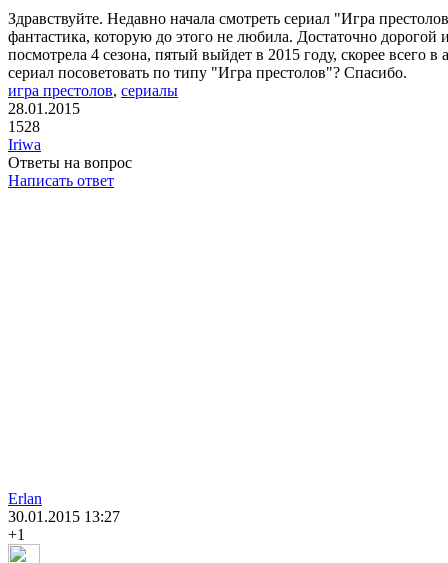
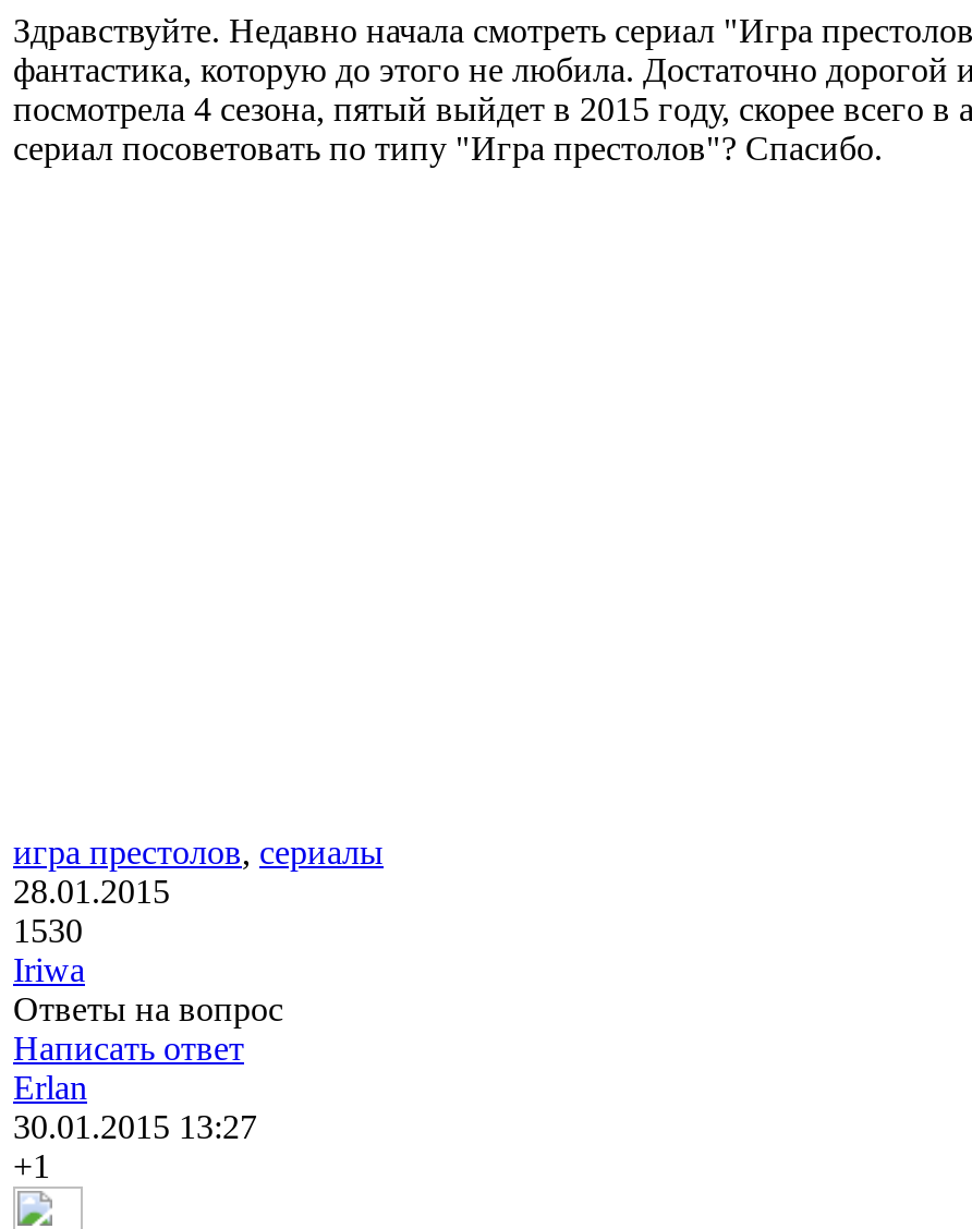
moved [8,82,178,117] -> [13,834,384,911]: игра престолов, сериалы | 28.01.2015
[8,118,40,135] 1528 -> [13,913,83,950] 1530
moved [8,136,132,189] -> [13,952,283,1068]: Iriwa | Ответы на вопрос | Написать ответ

